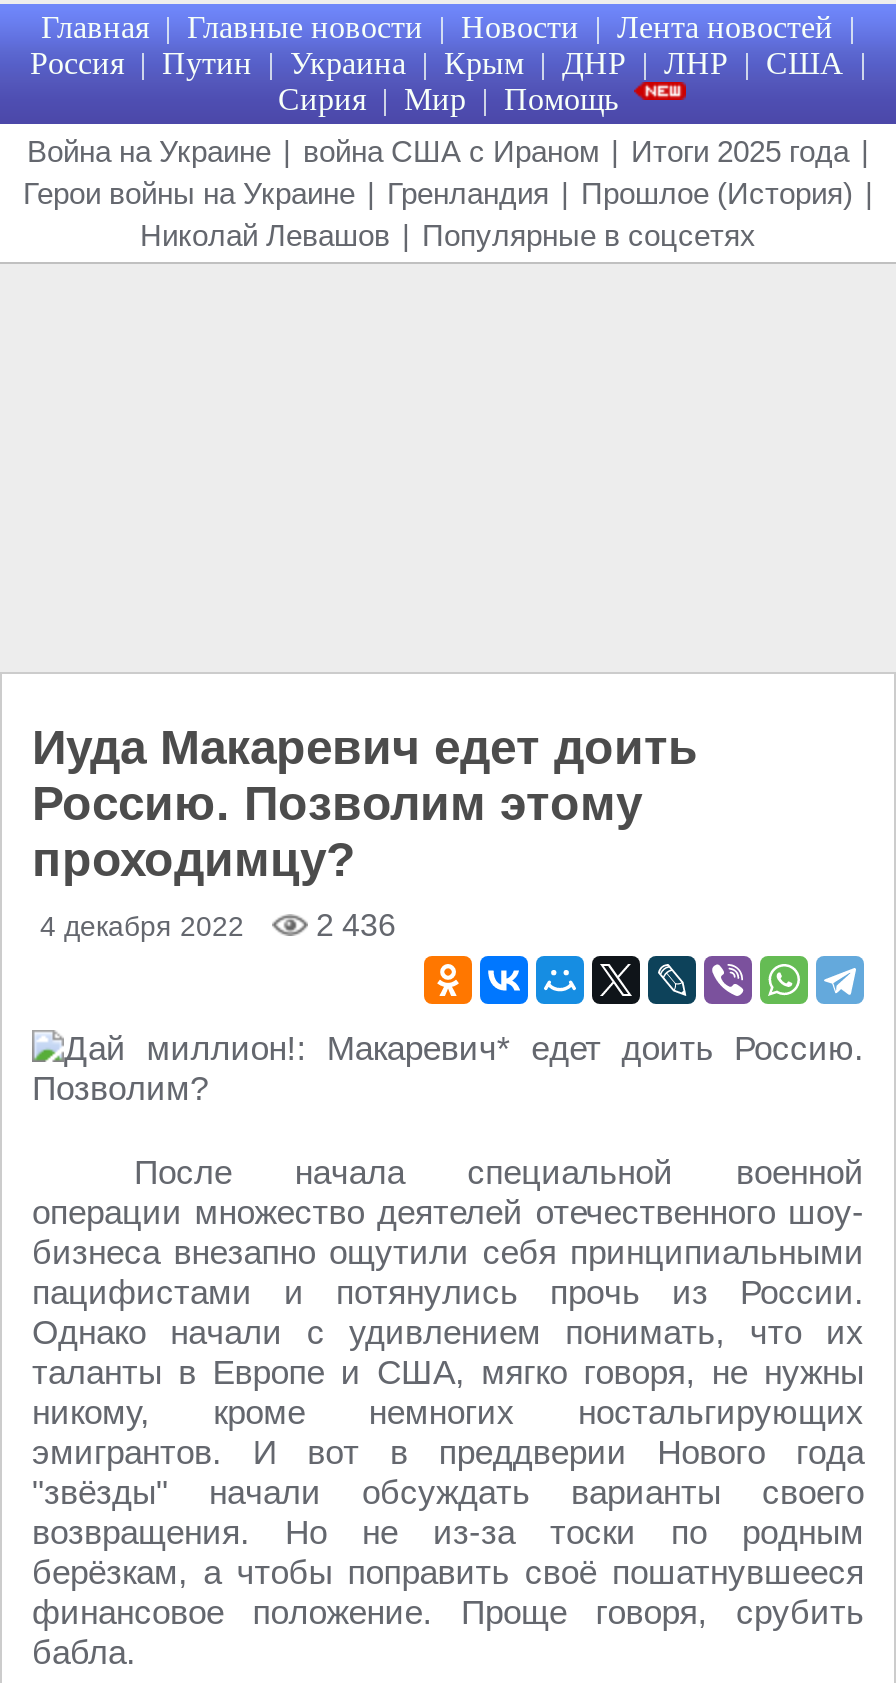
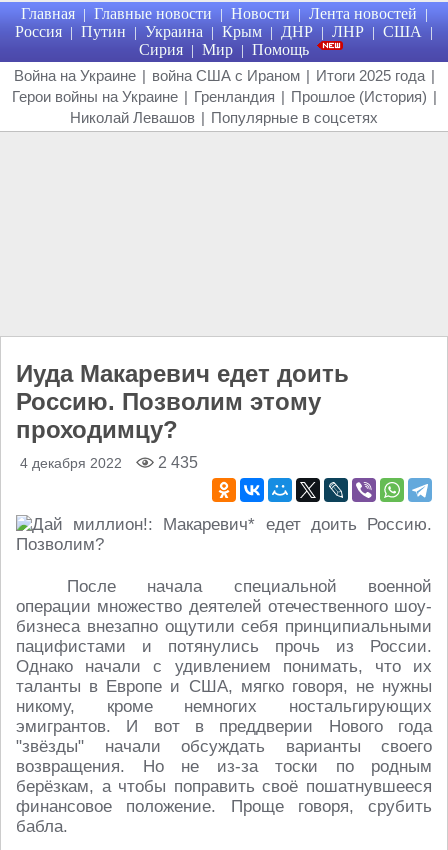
[40,908,396,942] 4 декабря 2022 2 436 -> [20,454,198,471] 4 декабря 2022 2 435

